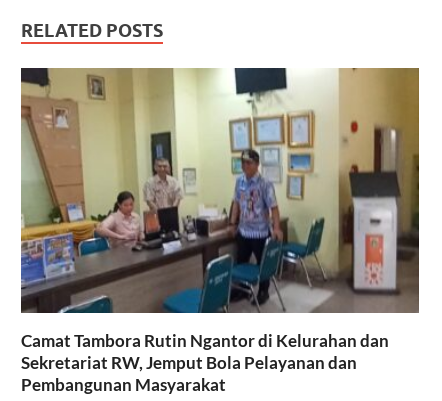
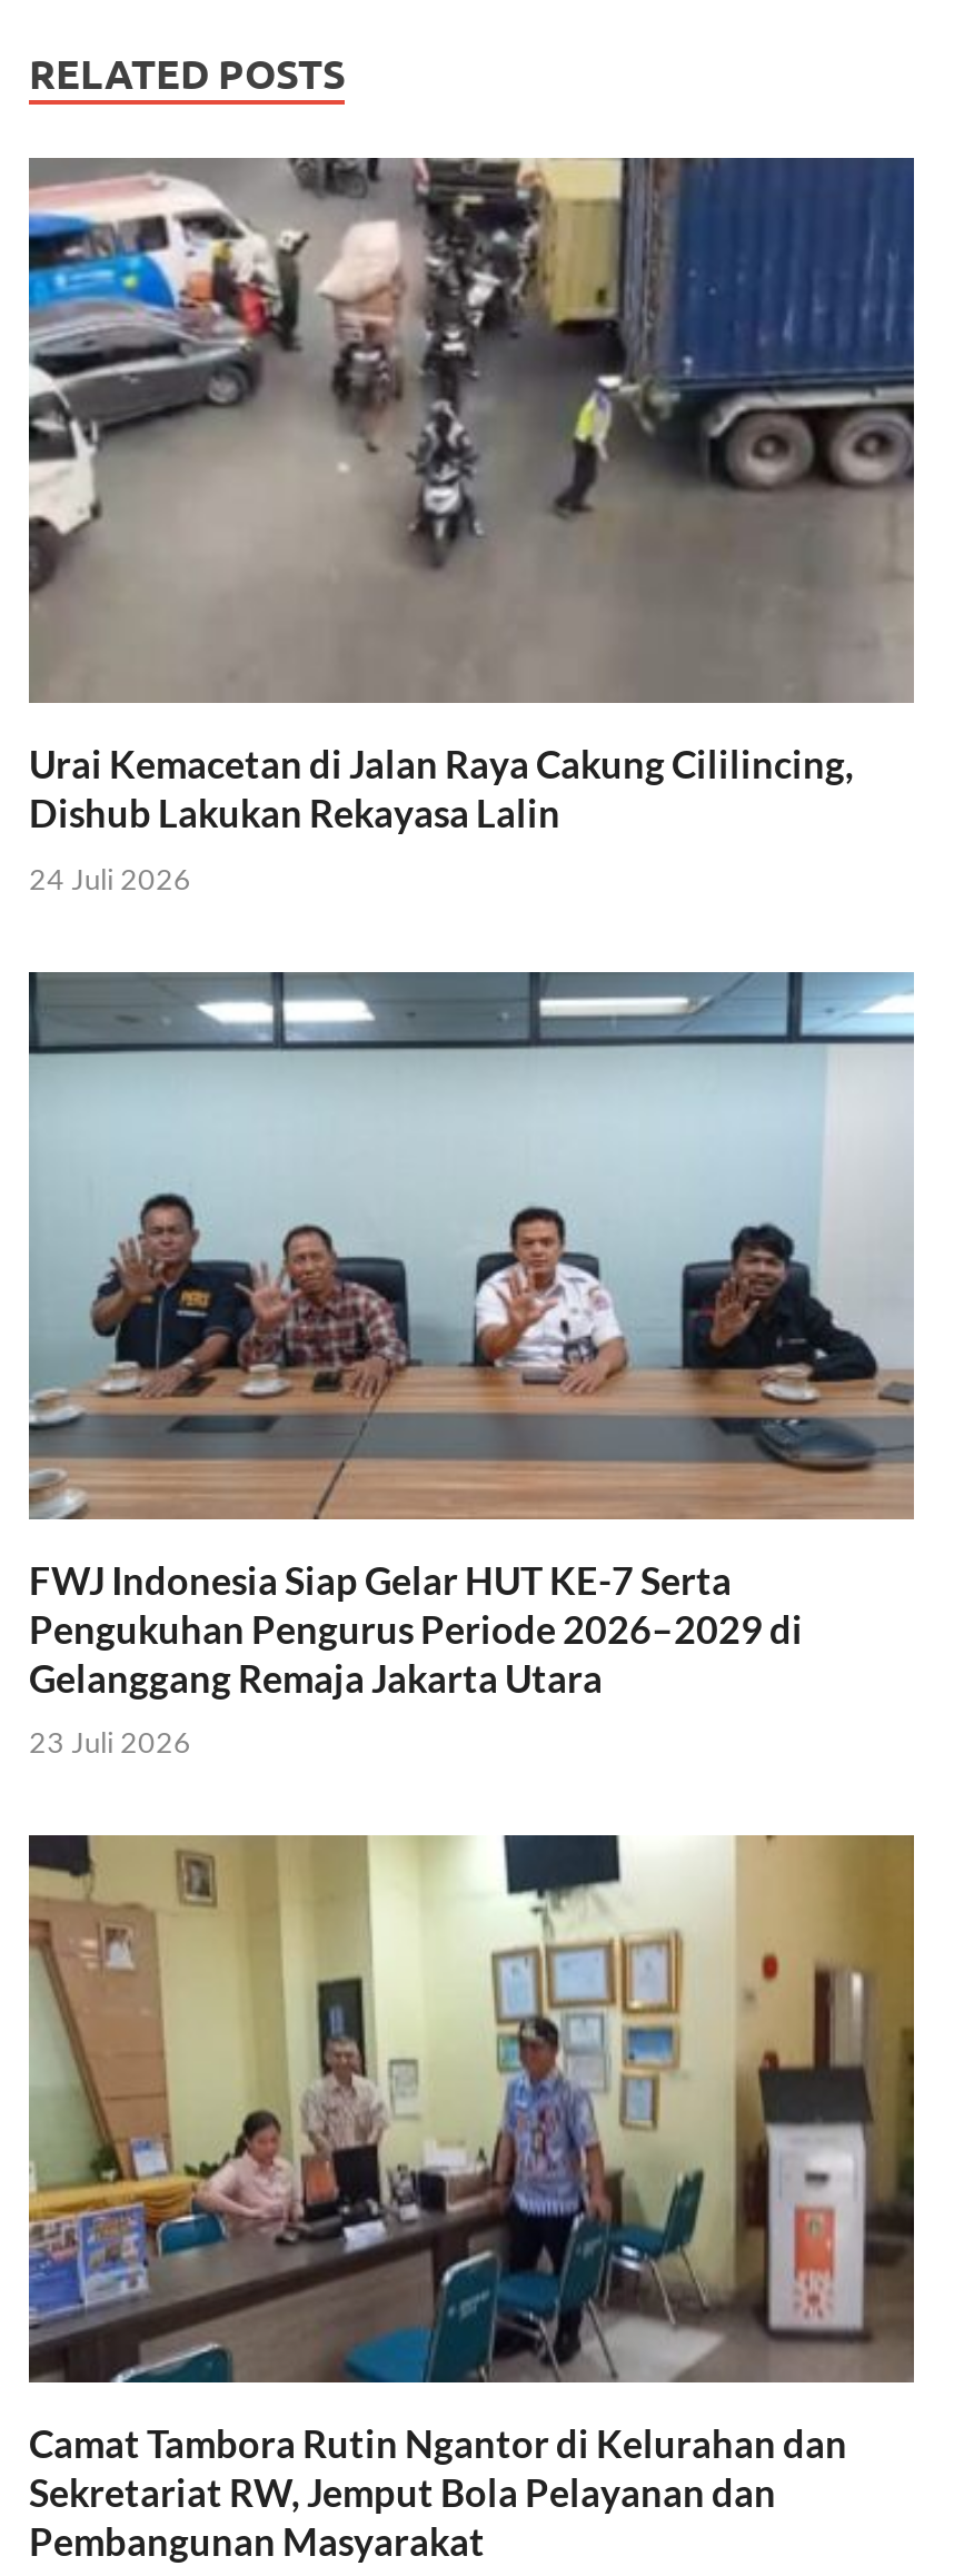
none -> [27,156,916,896] [image] | Urai Kemacetan di Jalan Raya Cakung Cililincing, | Dishub Lakukan Rekayasa Lalin | 24 Juli 2026
none -> [27,970,916,1760] [image] | FWJ Indonesia Siap Gelar HUT KE-7 Serta | Pengukuhan Pengurus Periode 2026–2029 di | Gelanggang Remaja Jakarta Utara | 23 Juli 2026

